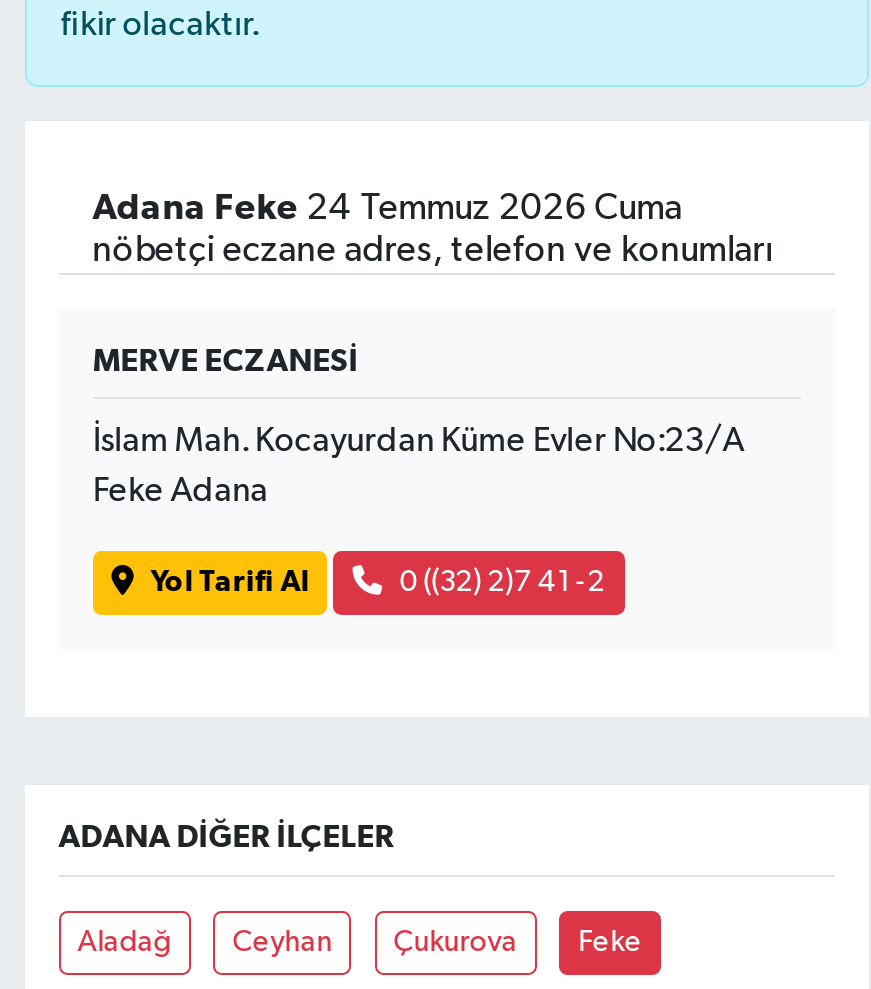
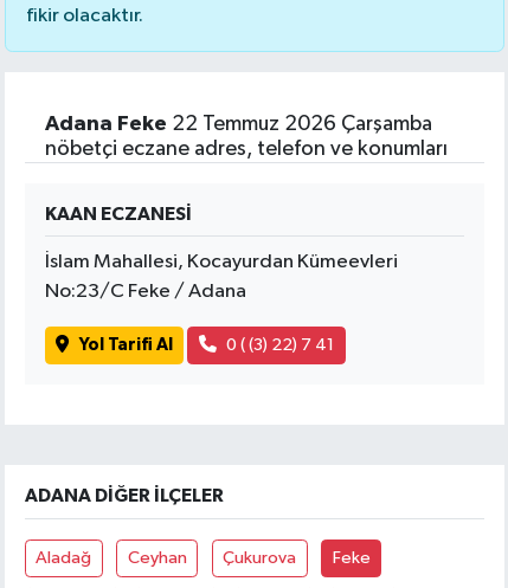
[93,190,683,226] Adana Feke 24 Temmuz 2026 Cuma -> [45,113,432,135] Adana Feke 22 Temmuz 2026 Çarşamba
[93,344,359,376] MERVE ECZANESİ -> [45,204,192,223] KAAN ECZANESİ
[93,424,745,458] İslam Mah. Kocayurdan Küme Evler No:23/A -> [45,252,398,272] İslam Mahallesi, Kocayurdan Kümeevleri
[93,474,269,508] Feke Adana -> [45,281,246,301] No:23/C Feke / Adana
[399,567,605,597] 0 ((32) 2)7 41 -2 -> [226,336,334,354] 0 ( (3) 22) 7 41

